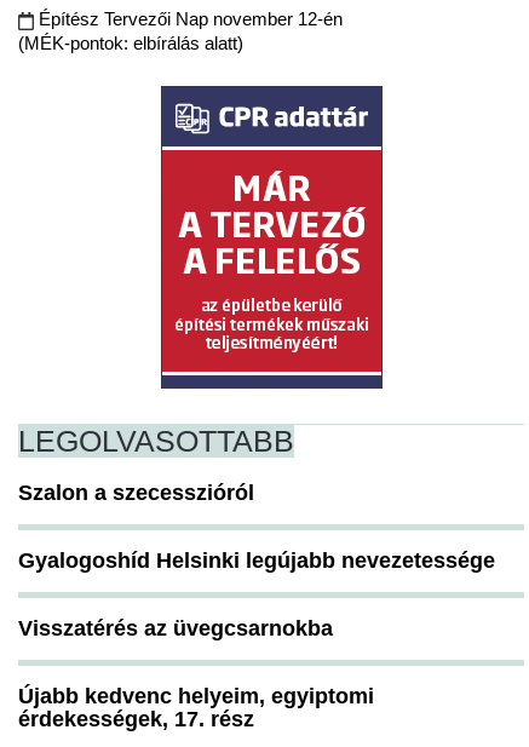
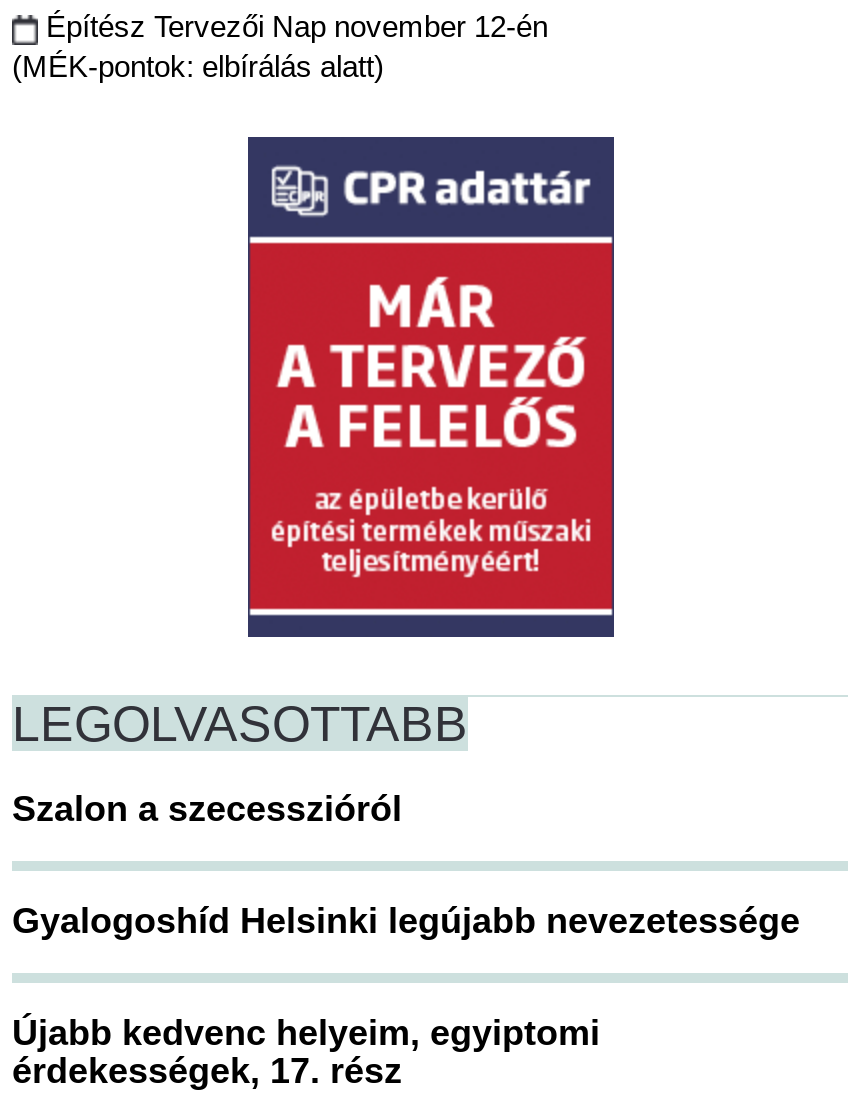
[18,617,333,641] Visszatérés az üvegcsarnokba -> none

